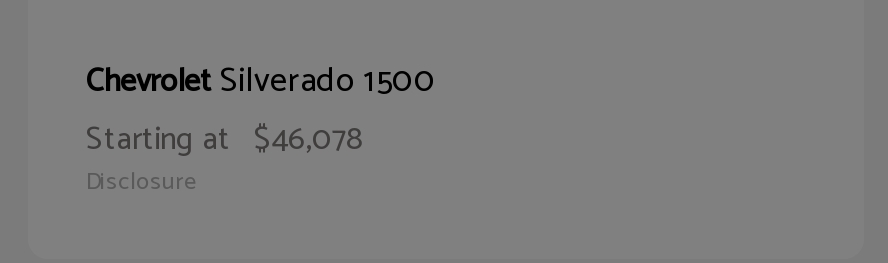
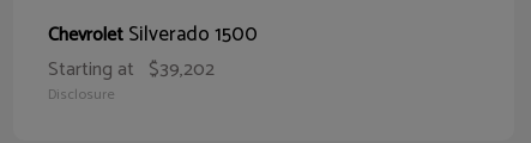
[86,112,364,166] Starting at $46,078 -> [48,53,215,85] Starting at $39,202

